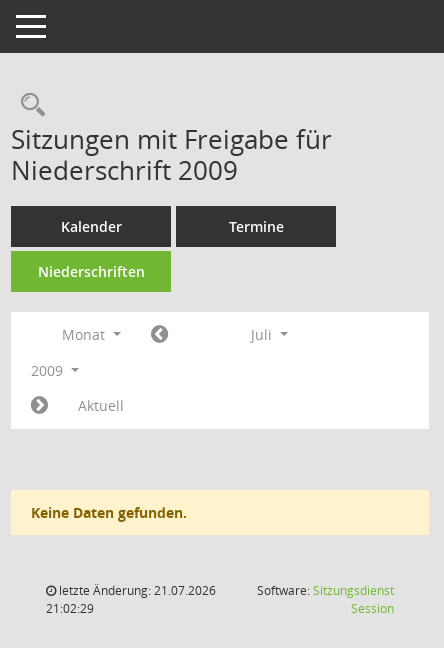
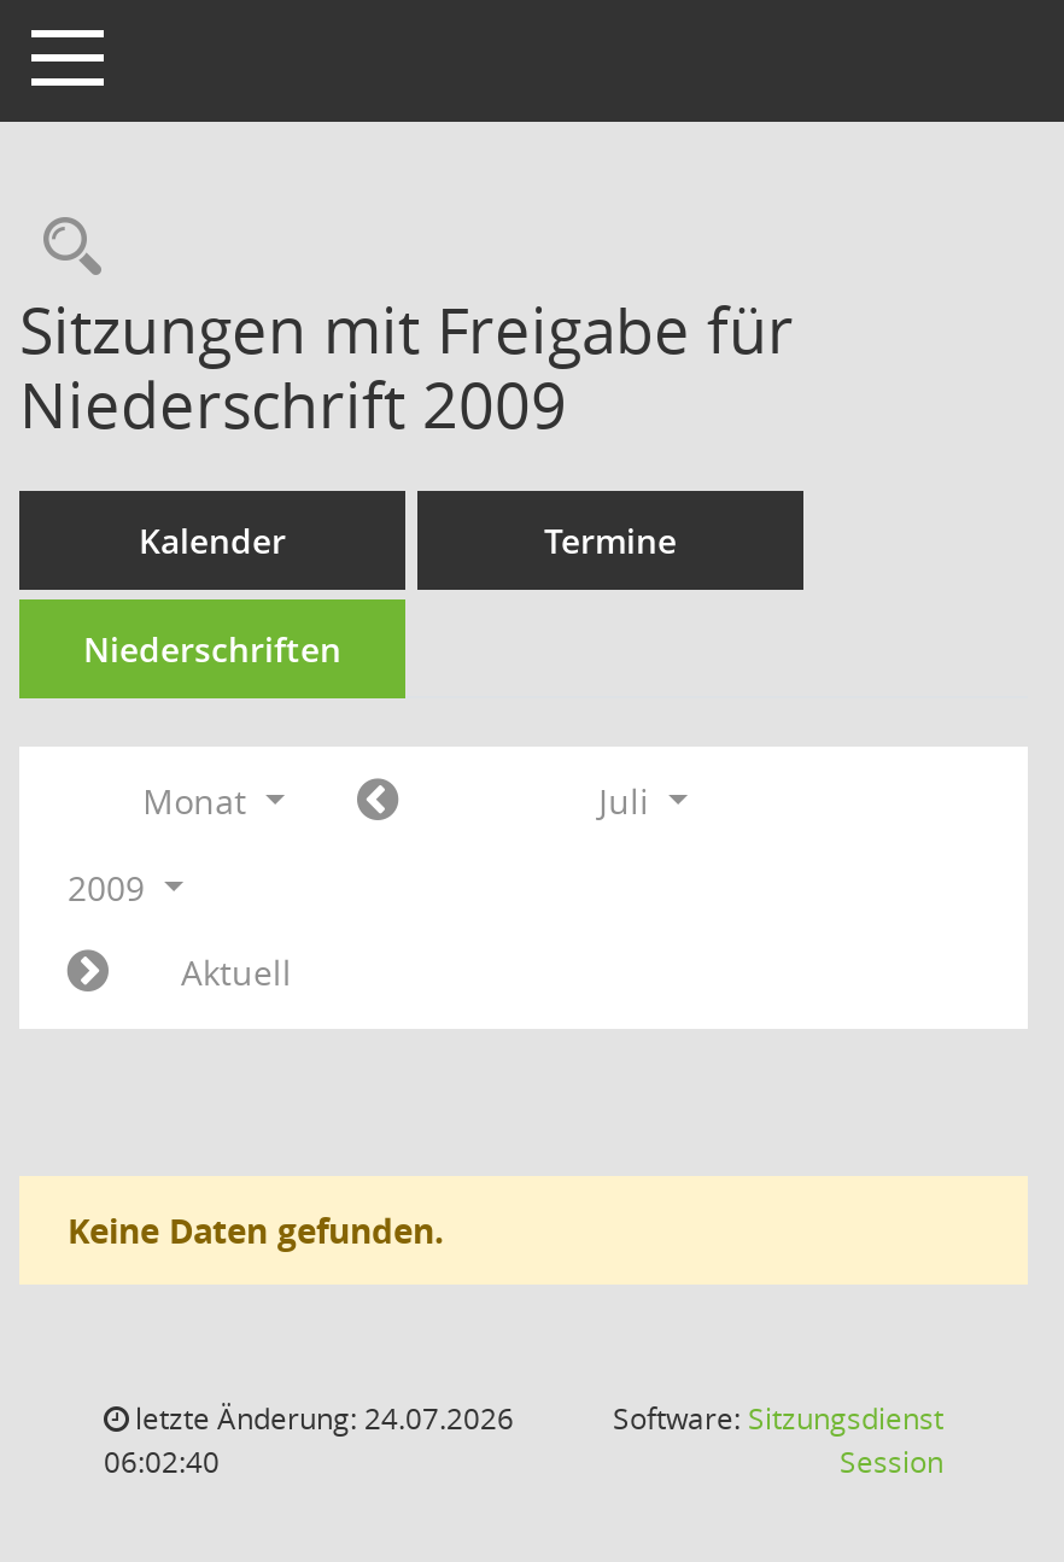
[56,582,216,599] letzte Änderung: 21.07.2026 -> [128,1398,514,1439] letzte Änderung: 24.07.2026
[46,600,94,617] 21:02:29 -> [104,1441,220,1482] 06:02:40

